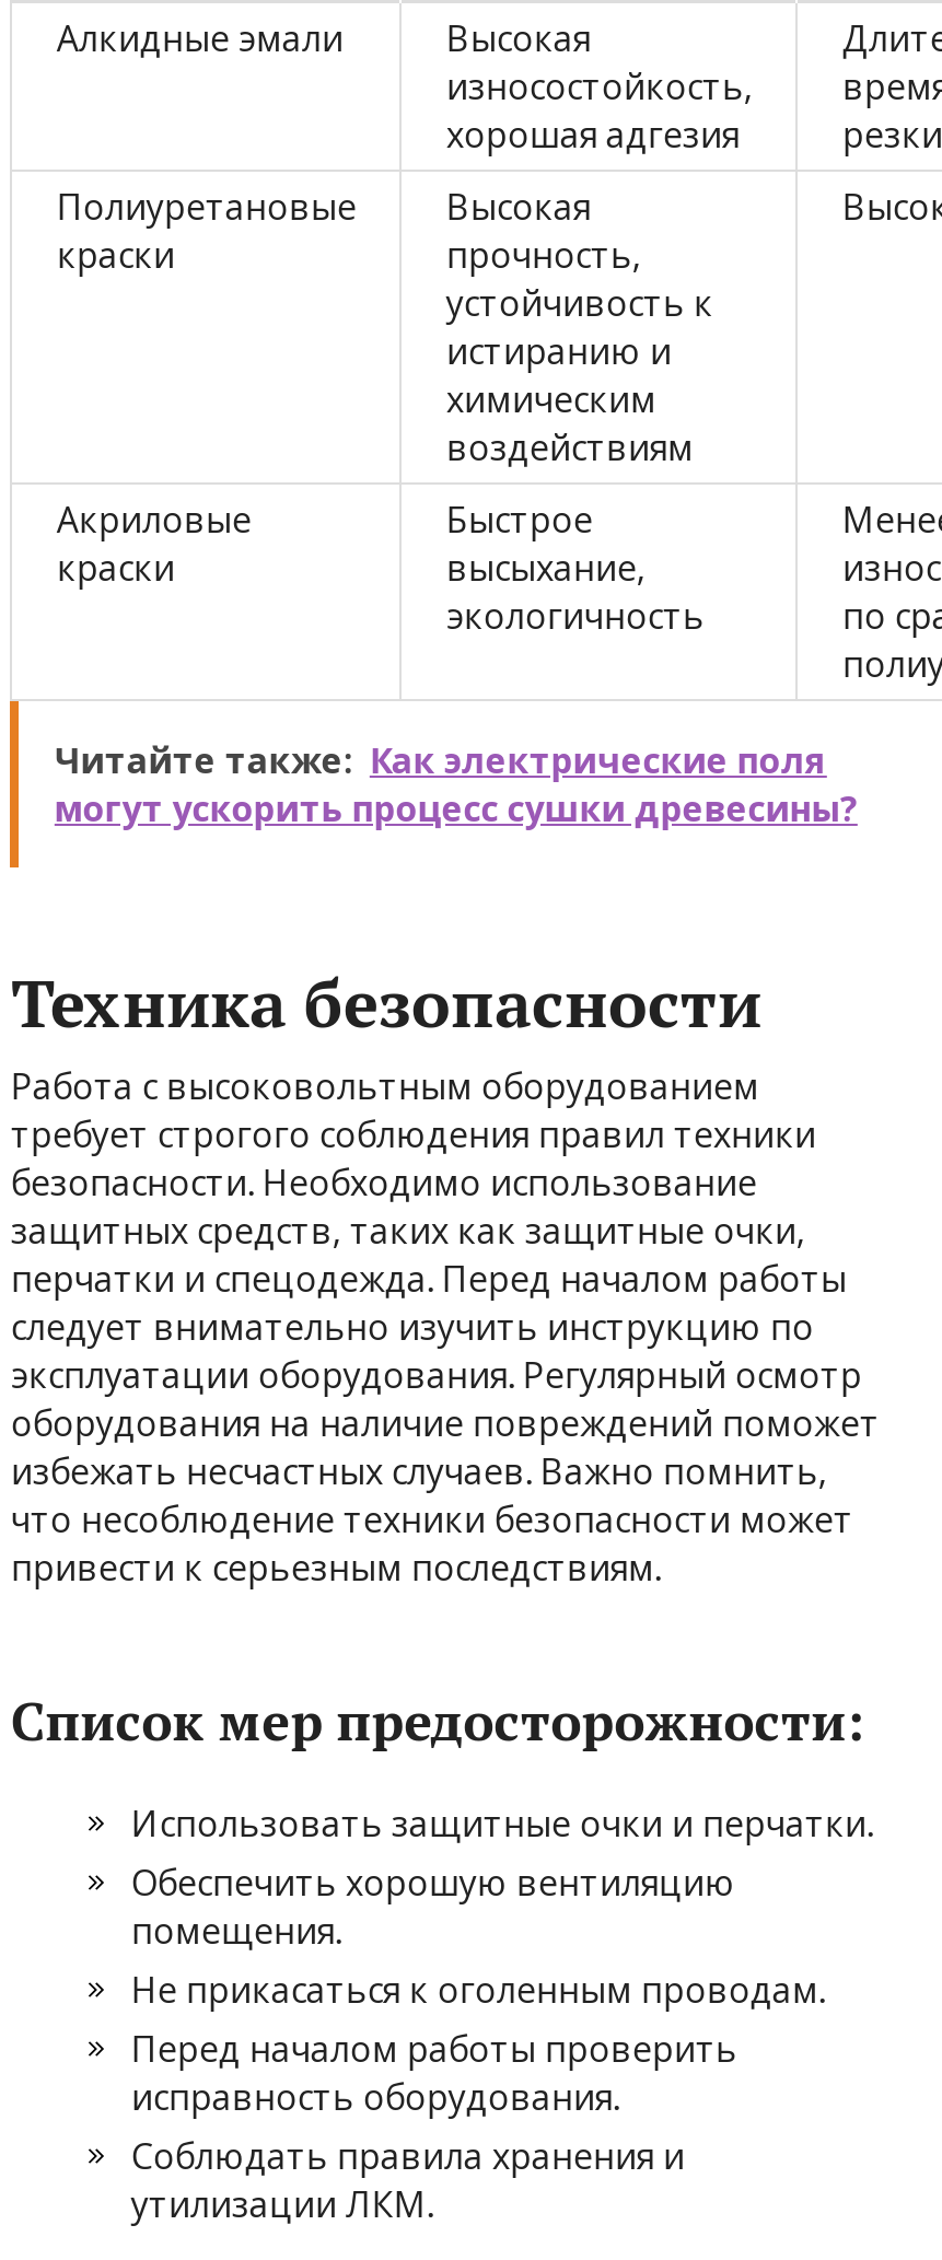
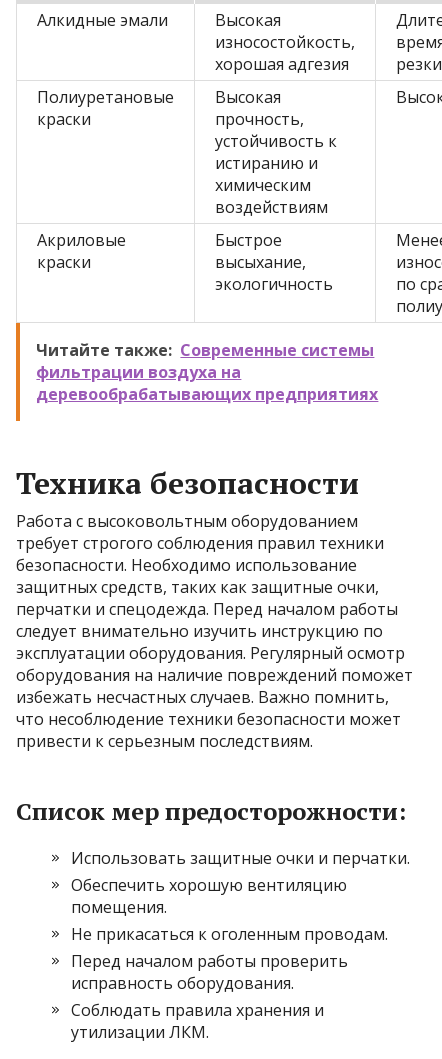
[54,738,858,834] Читайте также: Как электрические поля | могут ускорить процесс сушки древесины? -> [36,339,378,405] Читайте также: Современные системы | фильтрации воздуха на | деревообрабатывающих предприятиях

